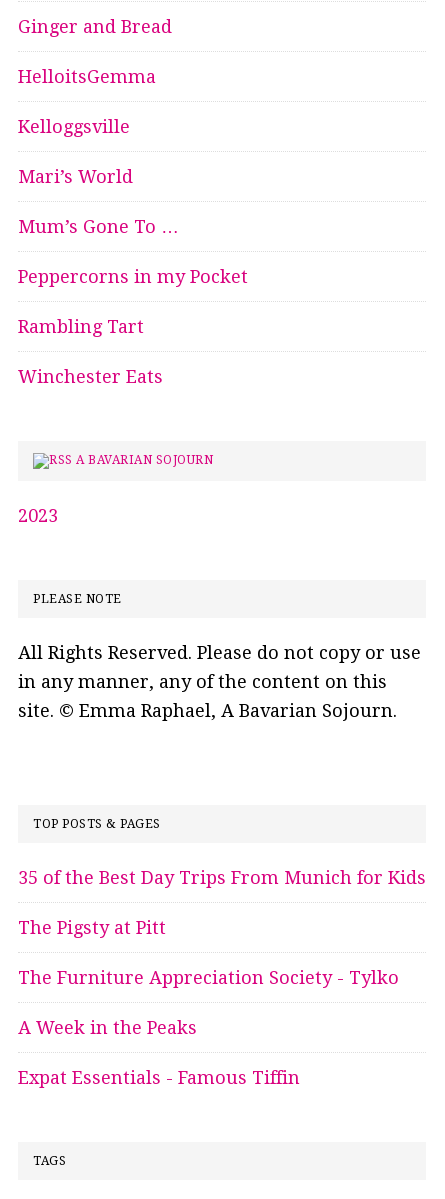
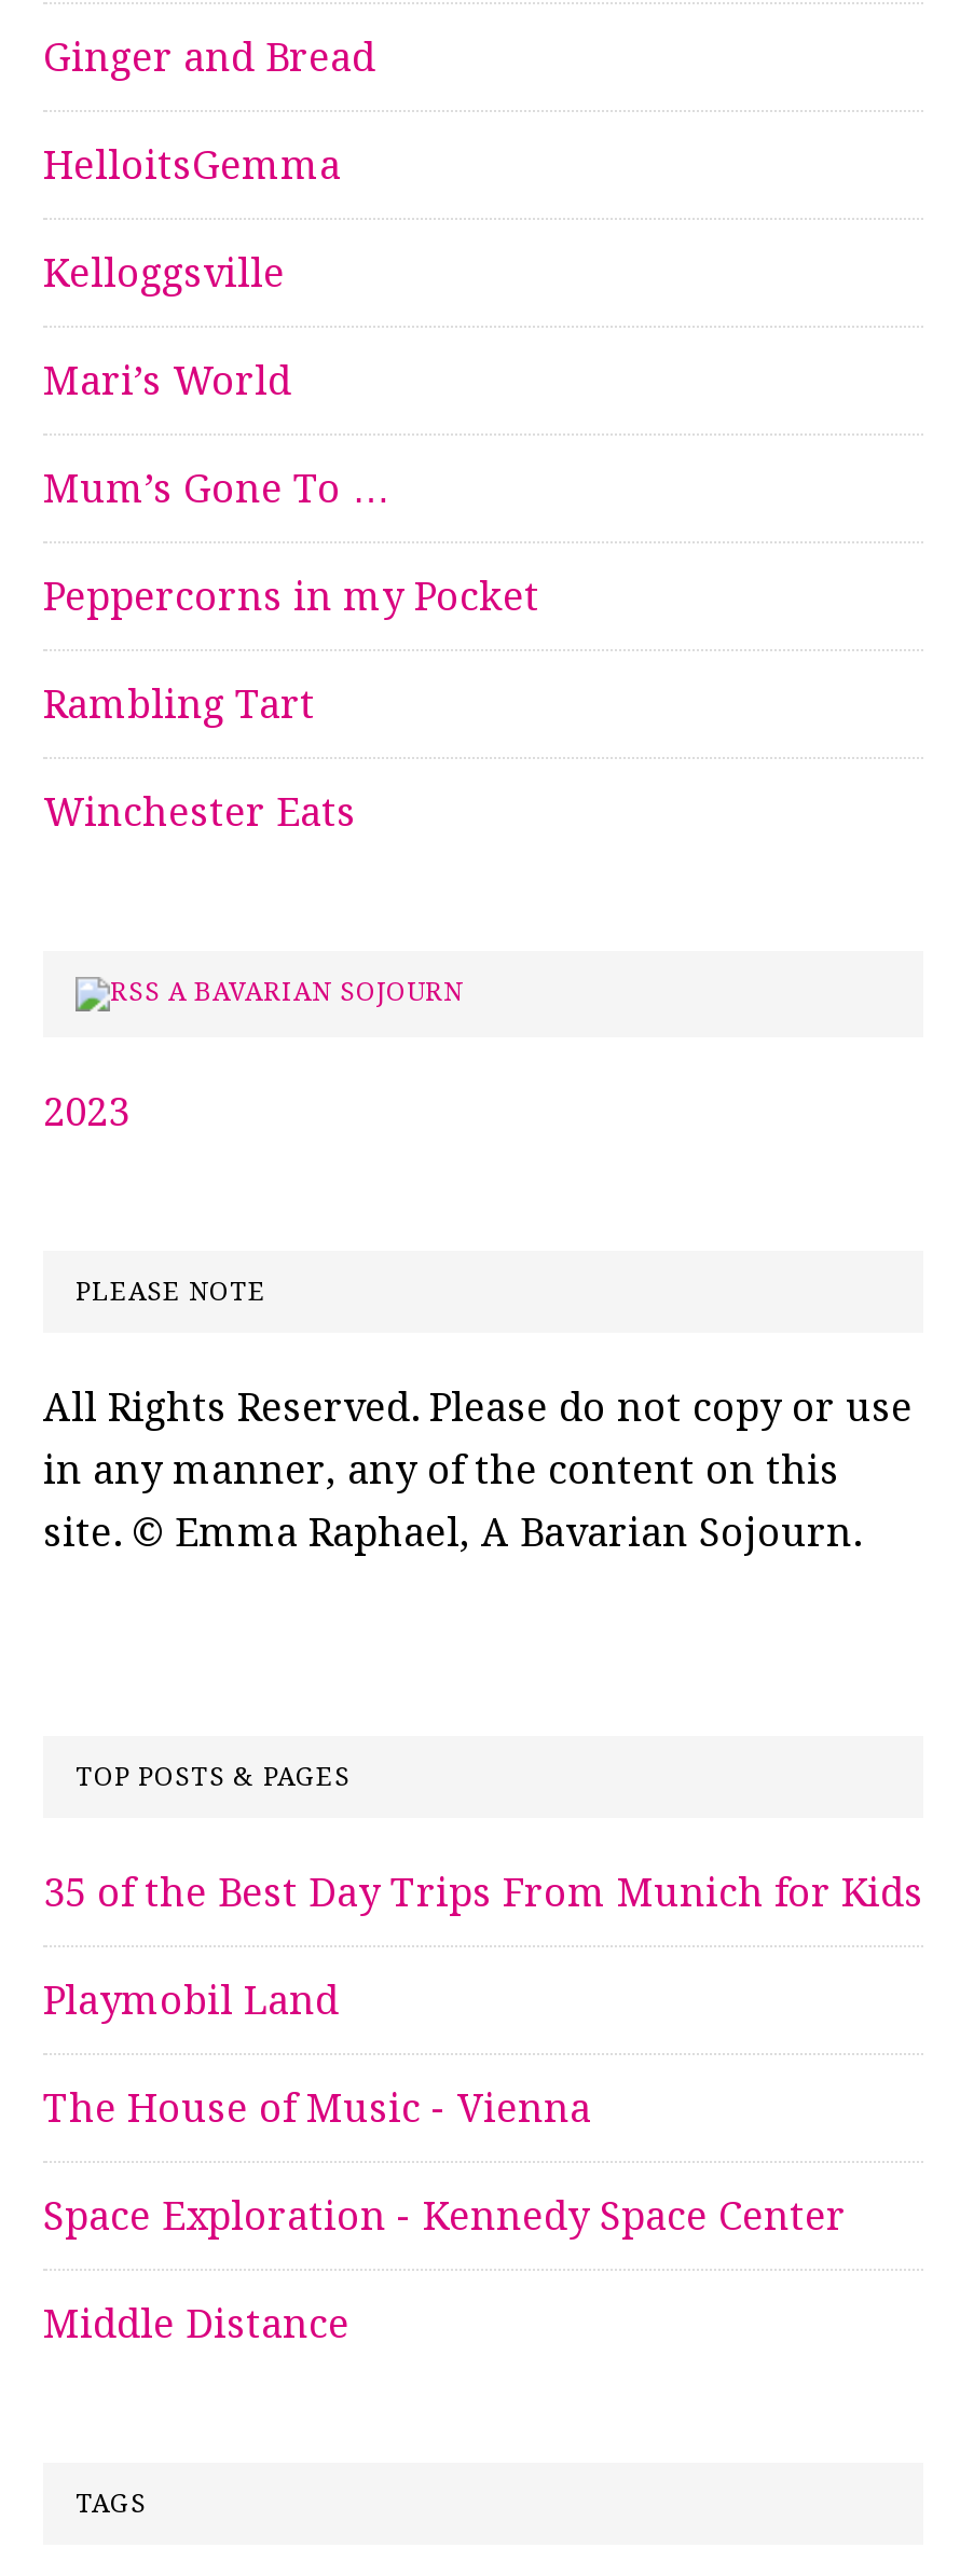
[18,917,166,938] The Pigsty at Pitt -> [43,1978,339,2023] Playmobil Land
[18,967,399,988] The Furniture Appreciation Society - Tylko -> [43,2086,591,2131] The House of Music - Vienna
[18,1017,197,1038] A Week in the Peaks -> [43,2194,846,2239] Space Exploration - Kennedy Space Center
[18,1067,300,1088] Expat Essentials - Famous Tiffin -> [43,2302,349,2347] Middle Distance

